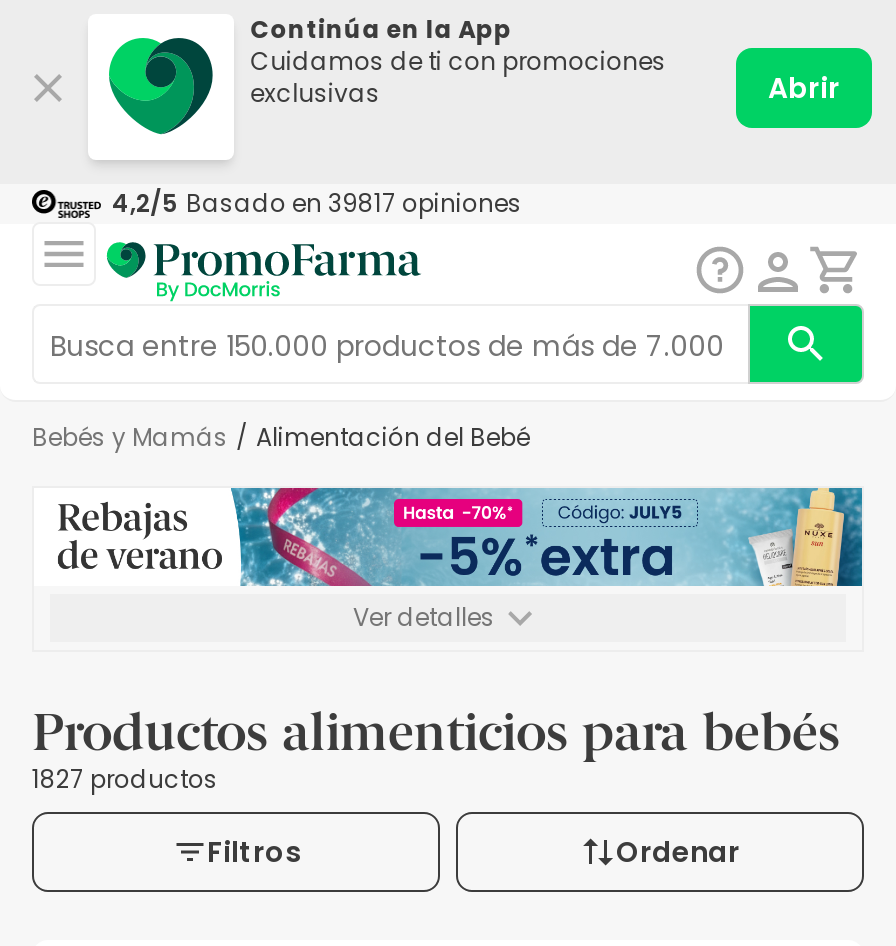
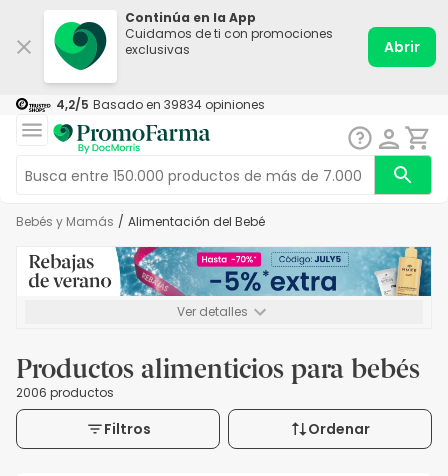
[112,186,522,220] 4,2/5 Basado en 39817 opiniones -> [56,96,265,113] 4,2/5 Basado en 39834 opiniones
[32,761,218,795] 1827 productos -> [16,384,114,401] 2006 productos

